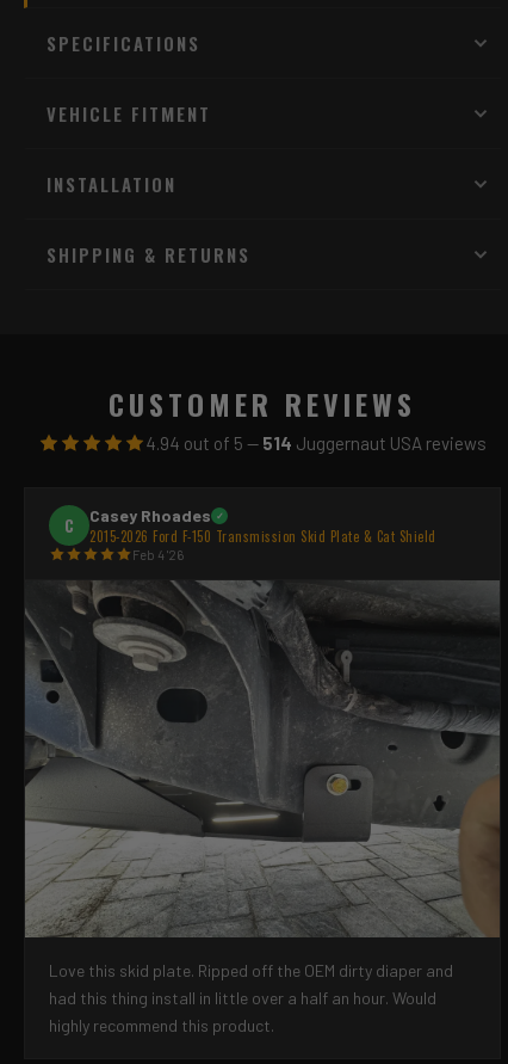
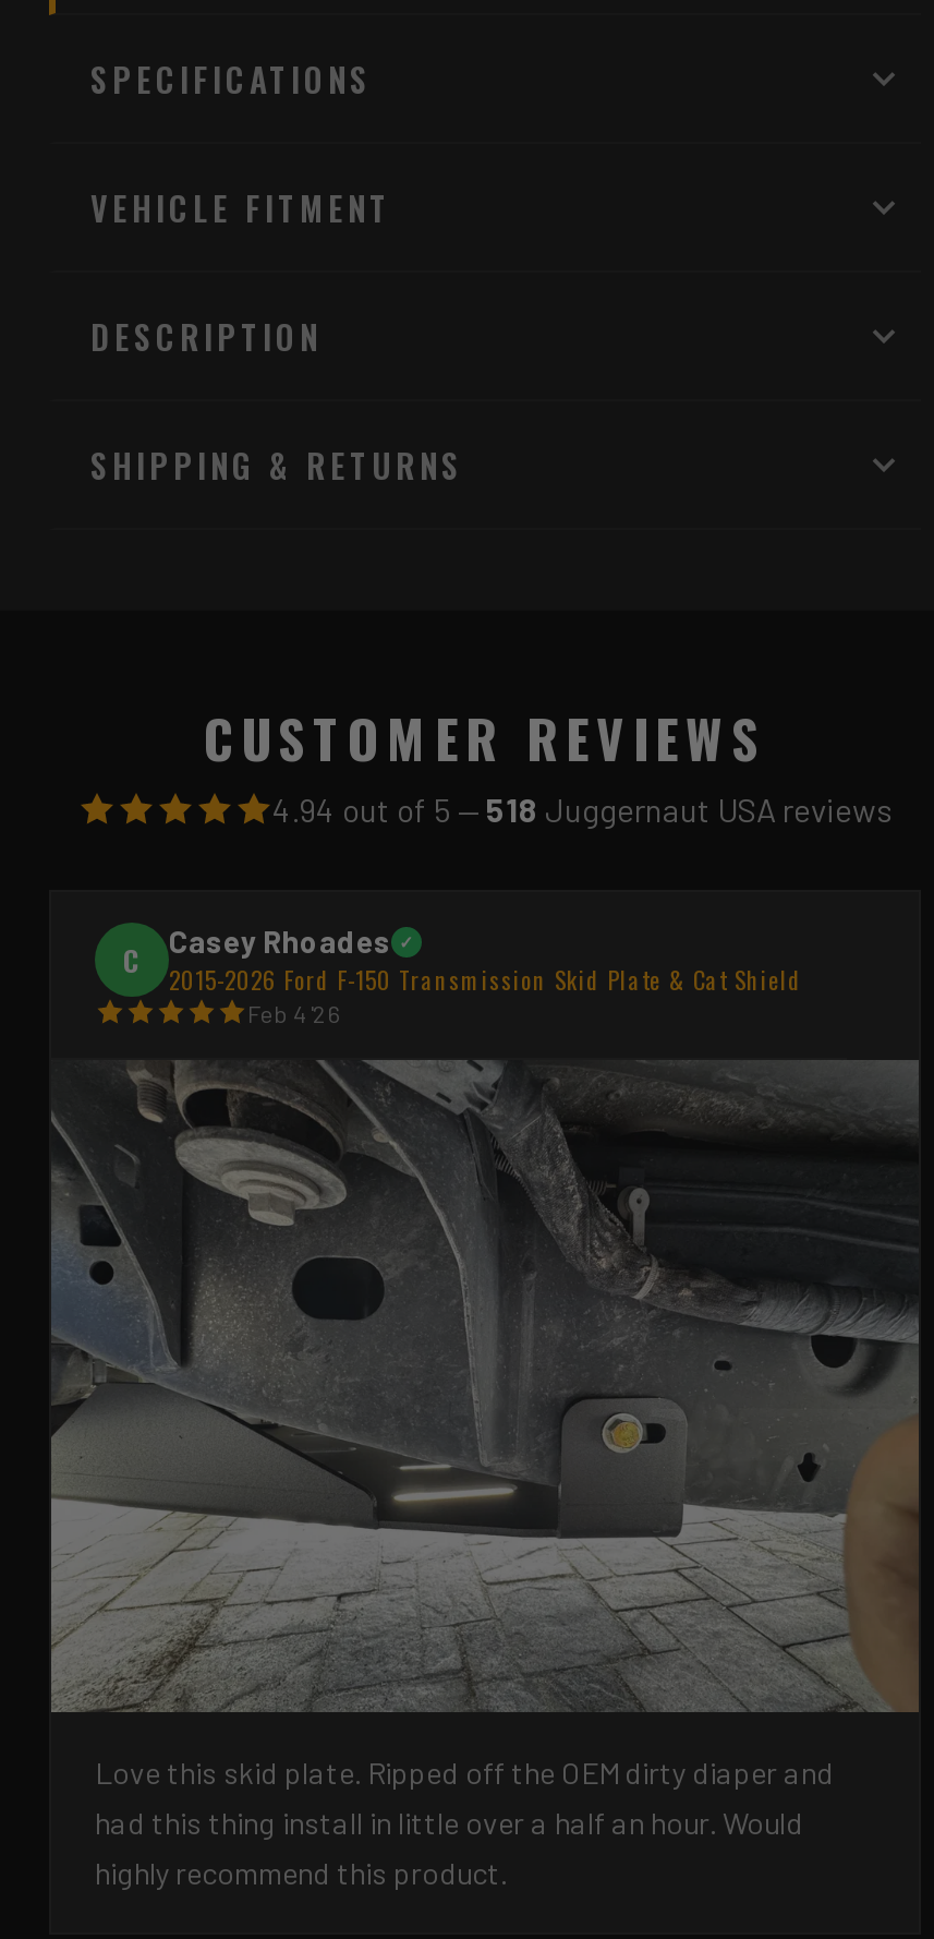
[47,171,176,197] INSTALLATION -> [90,312,322,360] DESCRIPTION
[145,432,487,454] 4.94 out of 5 — 514 Juggernaut USA reviews -> [272,790,894,829] 4.94 out of 5 — 518 Juggernaut USA reviews

